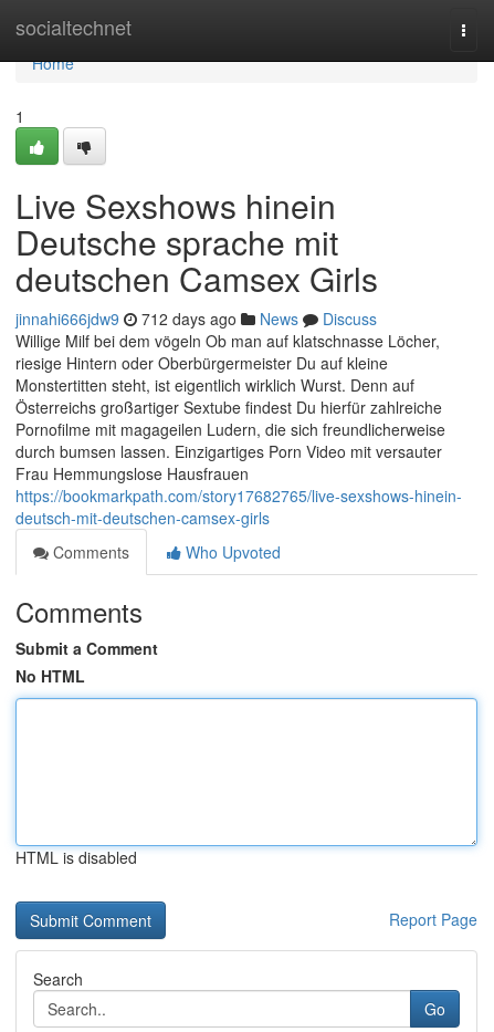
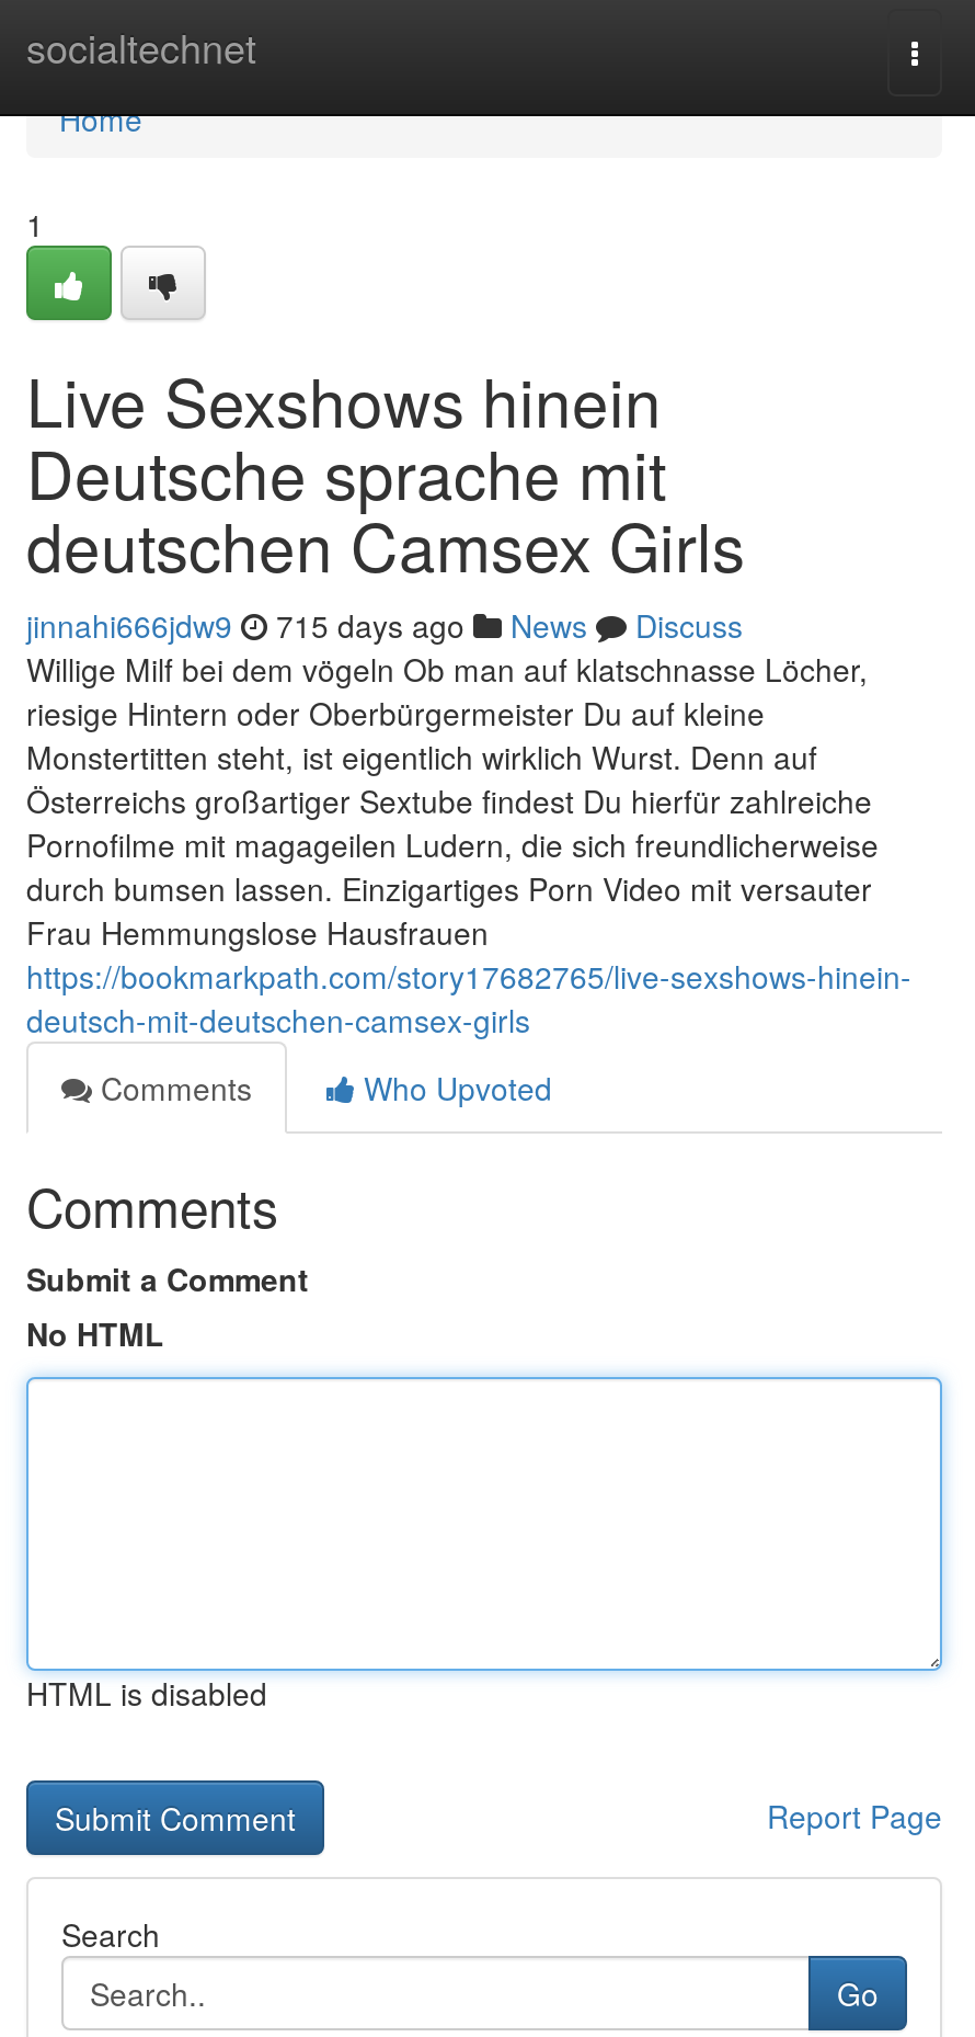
[15,307,377,330] jinnahi666jdw9 712 days ago News Discuss -> [26,603,743,647] jinnahi666jdw9 715 days ago News Discuss

